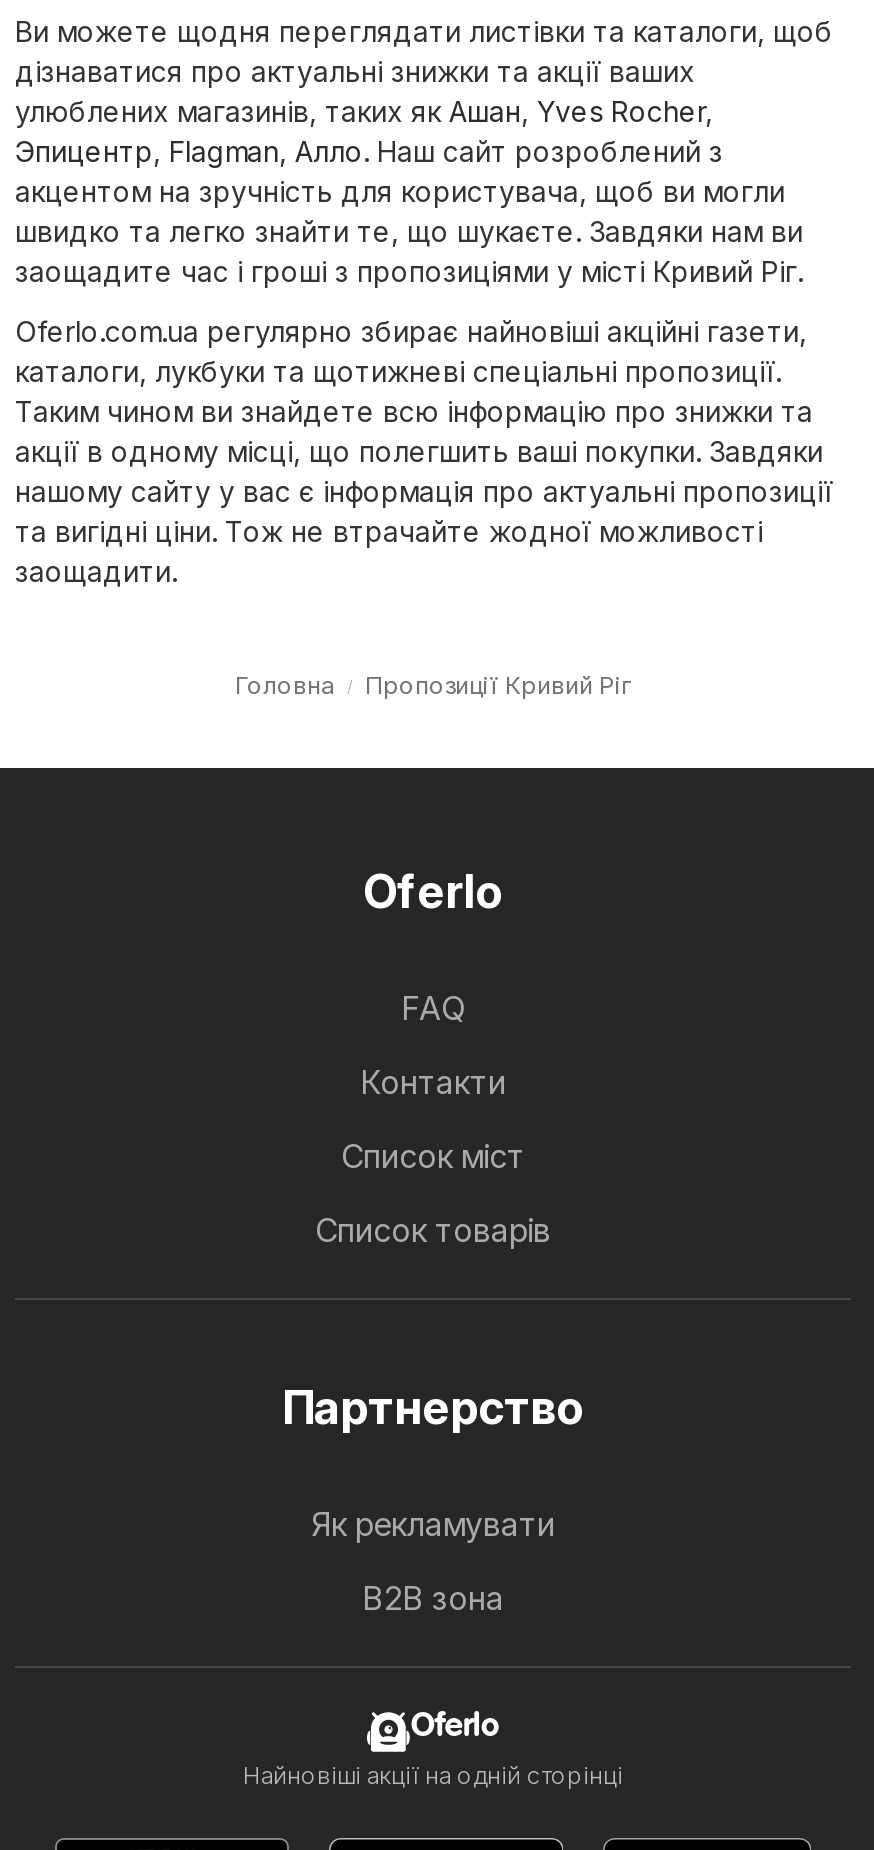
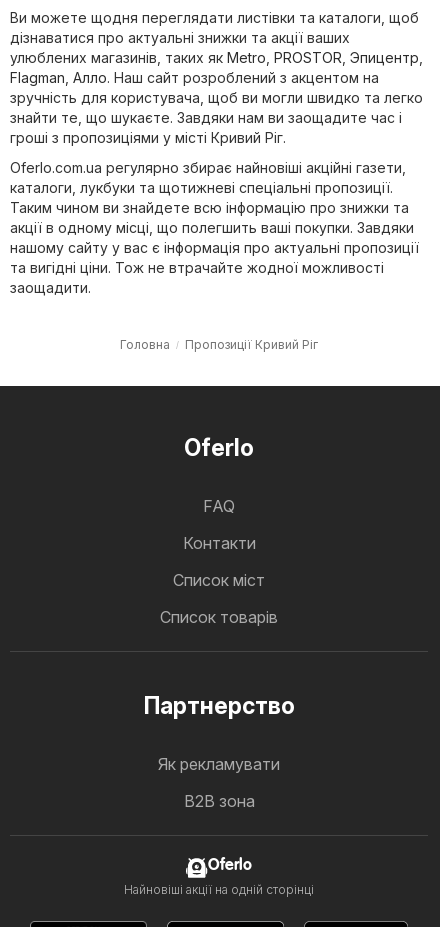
[15,93,803,287] улюблених магазинів, таких як Ашан, Yves Rocher, | Эпицентр, Flagman, Алло. Наш сайт розроблений з | акцентом на зручність для користувача, щоб ви могли | швидко та легко знайти те, що шукаєте. Завдяки нам ви | заощадите час і гроші з пропозиціями у місті Кривий Ріг. -> [10,49,423,146] улюблених магазинів, таких як Metro, PROSTOR, Эпицентр, | Flagman, Алло. Наш сайт розроблений з акцентом на | зручність для користувача, щоб ви могли швидко та легко | знайти те, що шукаєте. Завдяки нам ви заощадите час і | гроші з пропозиціями у місті Кривий Ріг.

